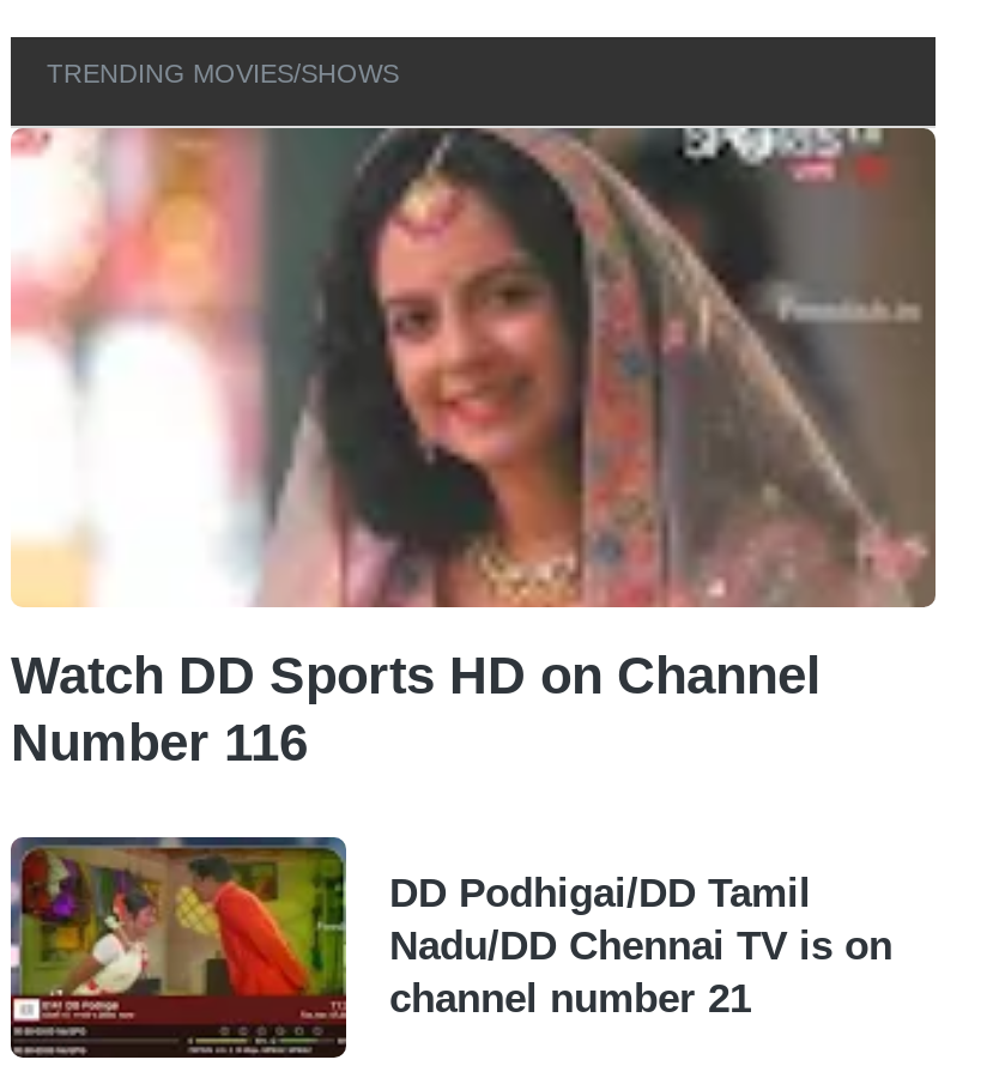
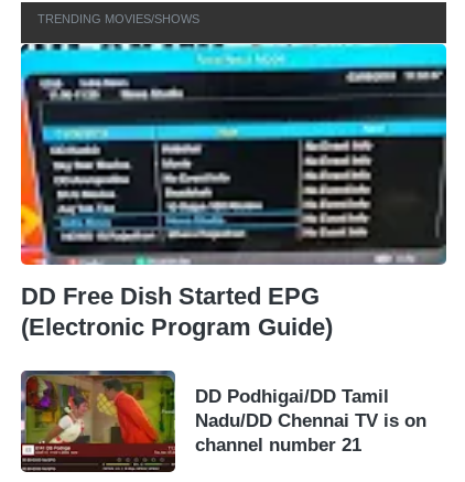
[11,126,938,772] [image] | Watch DD Sports HD on Channel | Number 116 -> [20,43,447,340] [image] | DD Free Dish Started EPG | (Electronic Program Guide)

